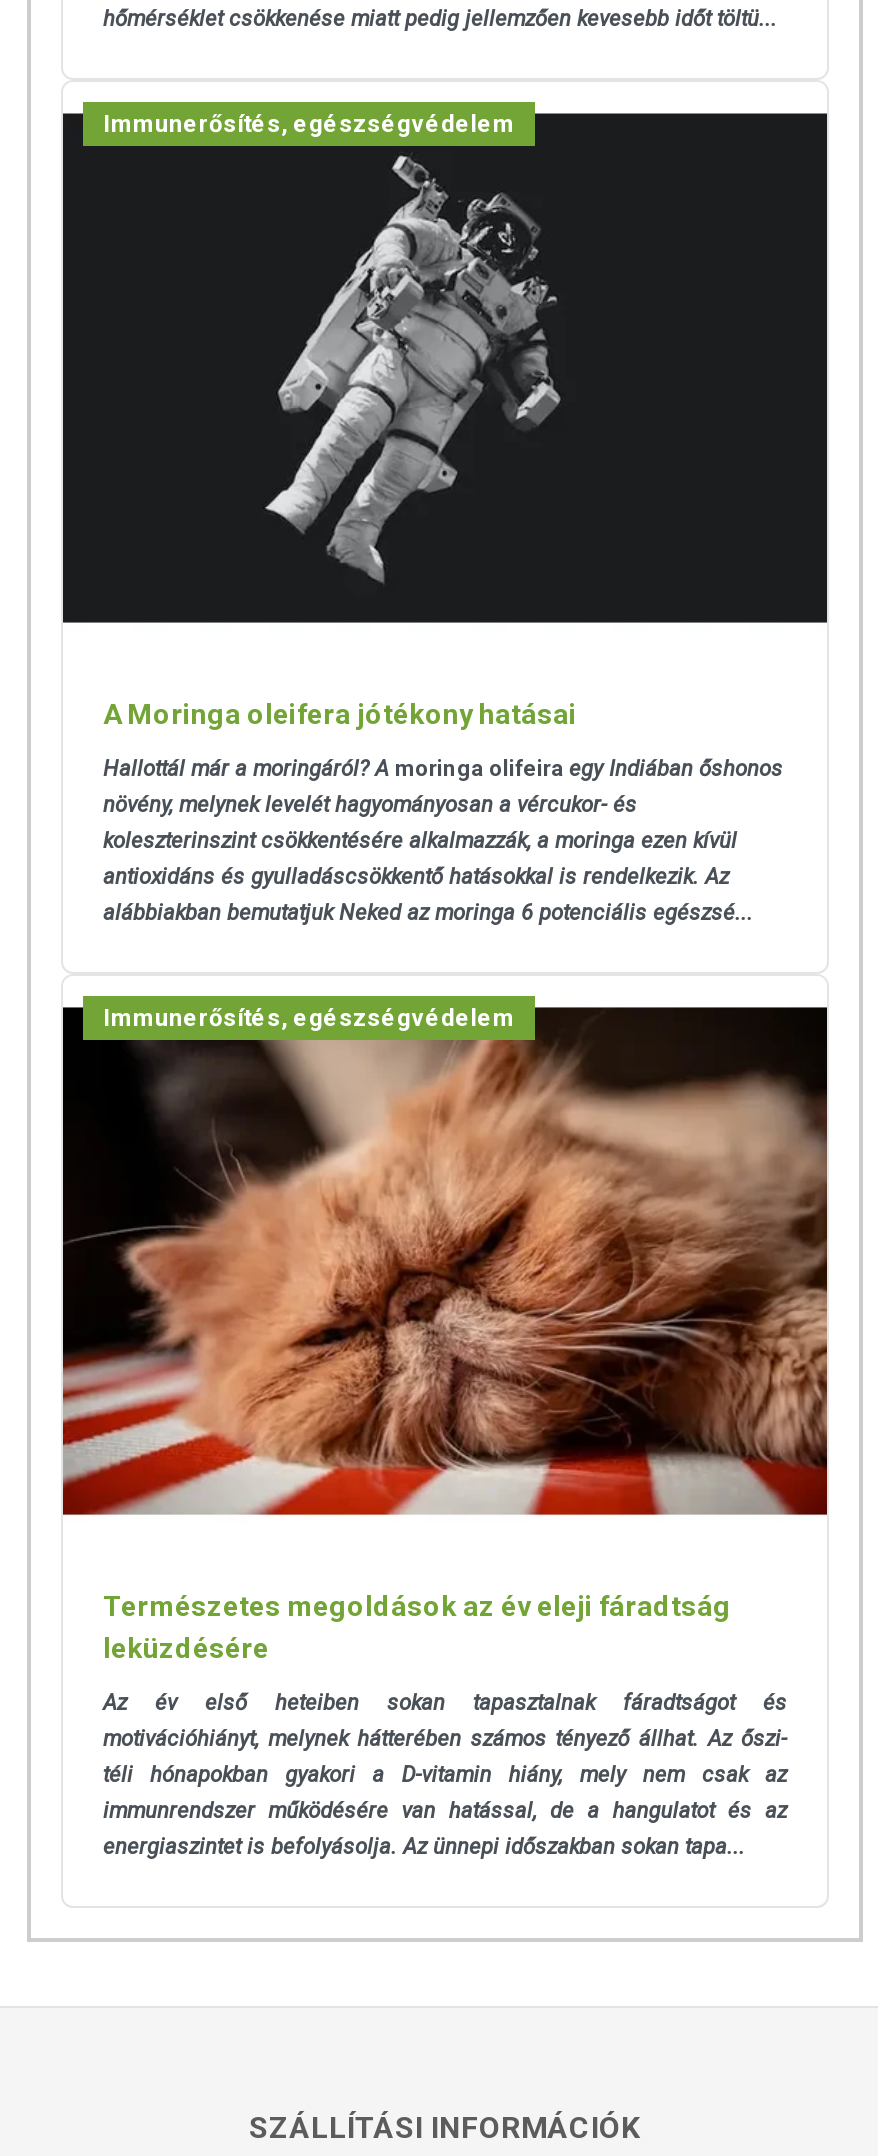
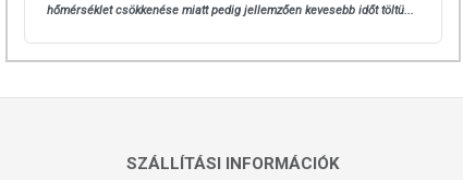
[61,111,829,624] [image] | Immunerősítés, egészségvédelem -> none
[103,698,783,926] A Moringa oleifera jótékony hatásai | Hallottál már a moringáról? A moringa olifeira egy Indiában őshonos | növény, melynek levelét hagyományosan a vércukor- és | koleszterinszint csökkentésére alkalmazzák, a moringa ezen kívül | antioxidáns és gyulladáscsökkentő hatásokkal is rendelkezik. Az | alábbiakban bemutatjuk Neked az moringa 6 potenciális egészsé... -> none
[61,1004,829,1516] [image] | Immunerősítés, egészségvédelem -> none
[103,1591,787,1861] Természetes megoldások az év eleji fáradtság | leküzdésére | Az év első heteiben sokan tapasztalnak fáradtságot és | motivációhiányt, melynek hátterében számos tényező állhat. Az őszi- | téli hónapokban gyakori a D-vitamin hiány, mely nem csak az | immunrendszer működésére van hatással, de a hangulatot és az | energiaszintet is befolyásolja. Az ünnepi időszakban sokan tapa... -> none

